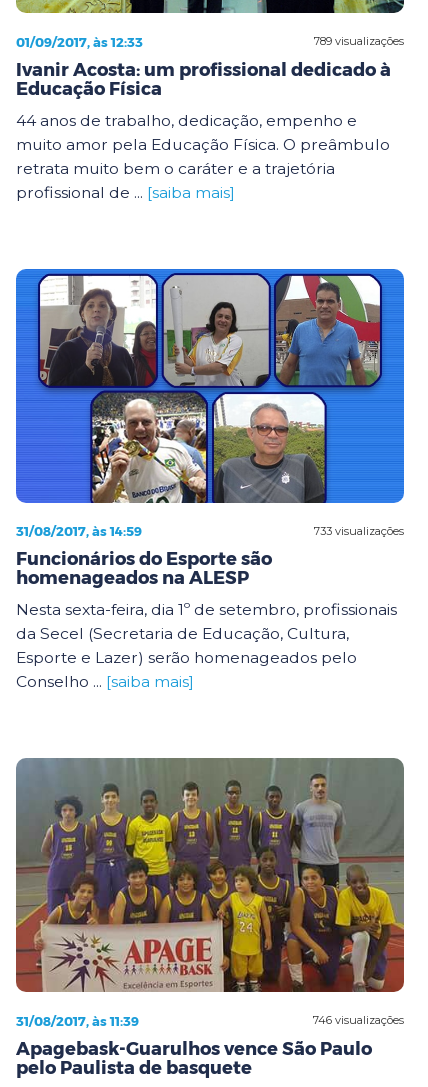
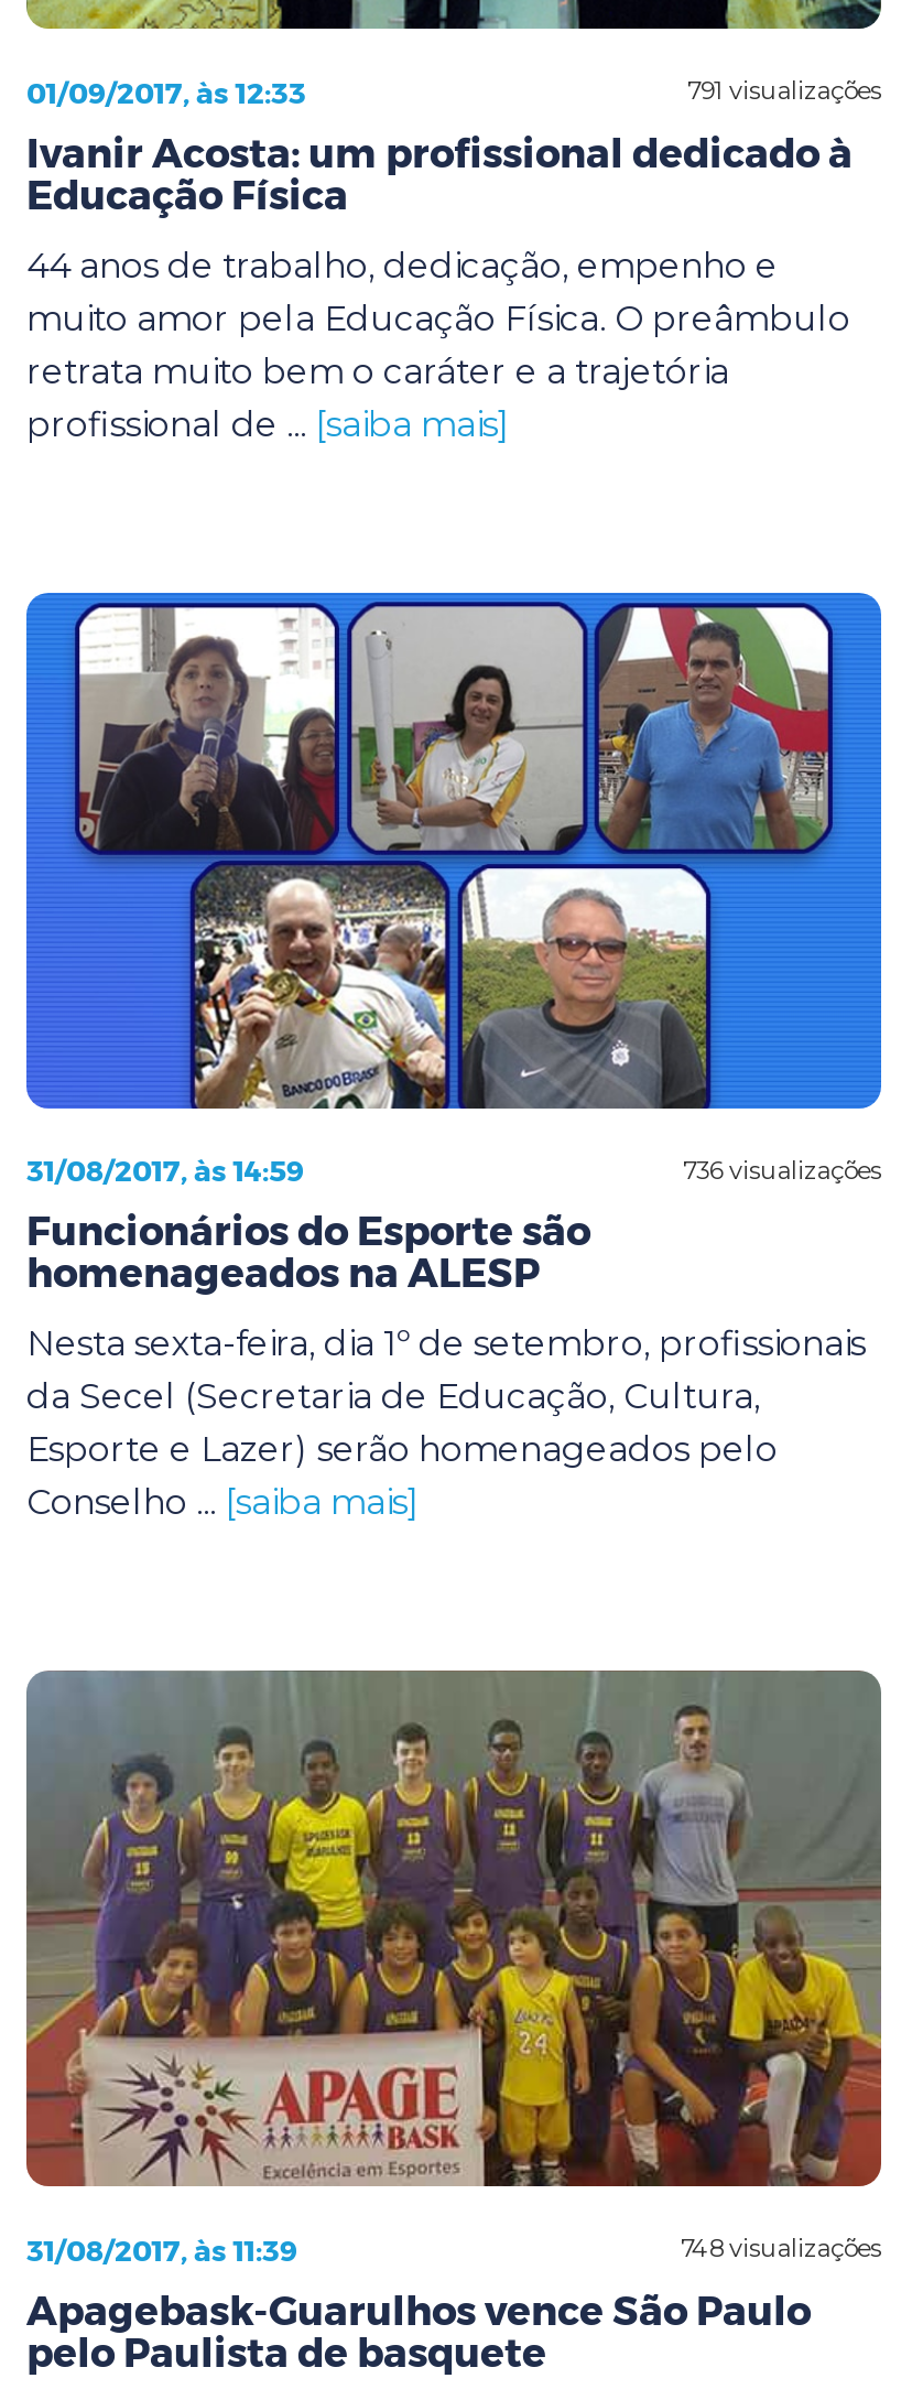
[314,34,404,48] 789 visualizações -> [687,75,881,106] 791 visualizações
[314,523,404,537] 733 visualizações -> [683,1154,881,1185] 736 visualizações
[313,1013,404,1027] 746 visualizações -> [681,2233,881,2263] 748 visualizações

